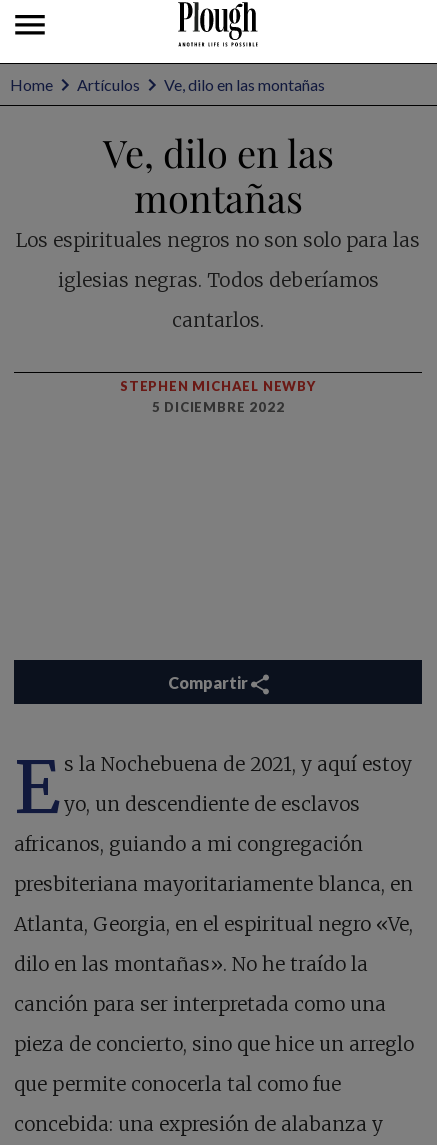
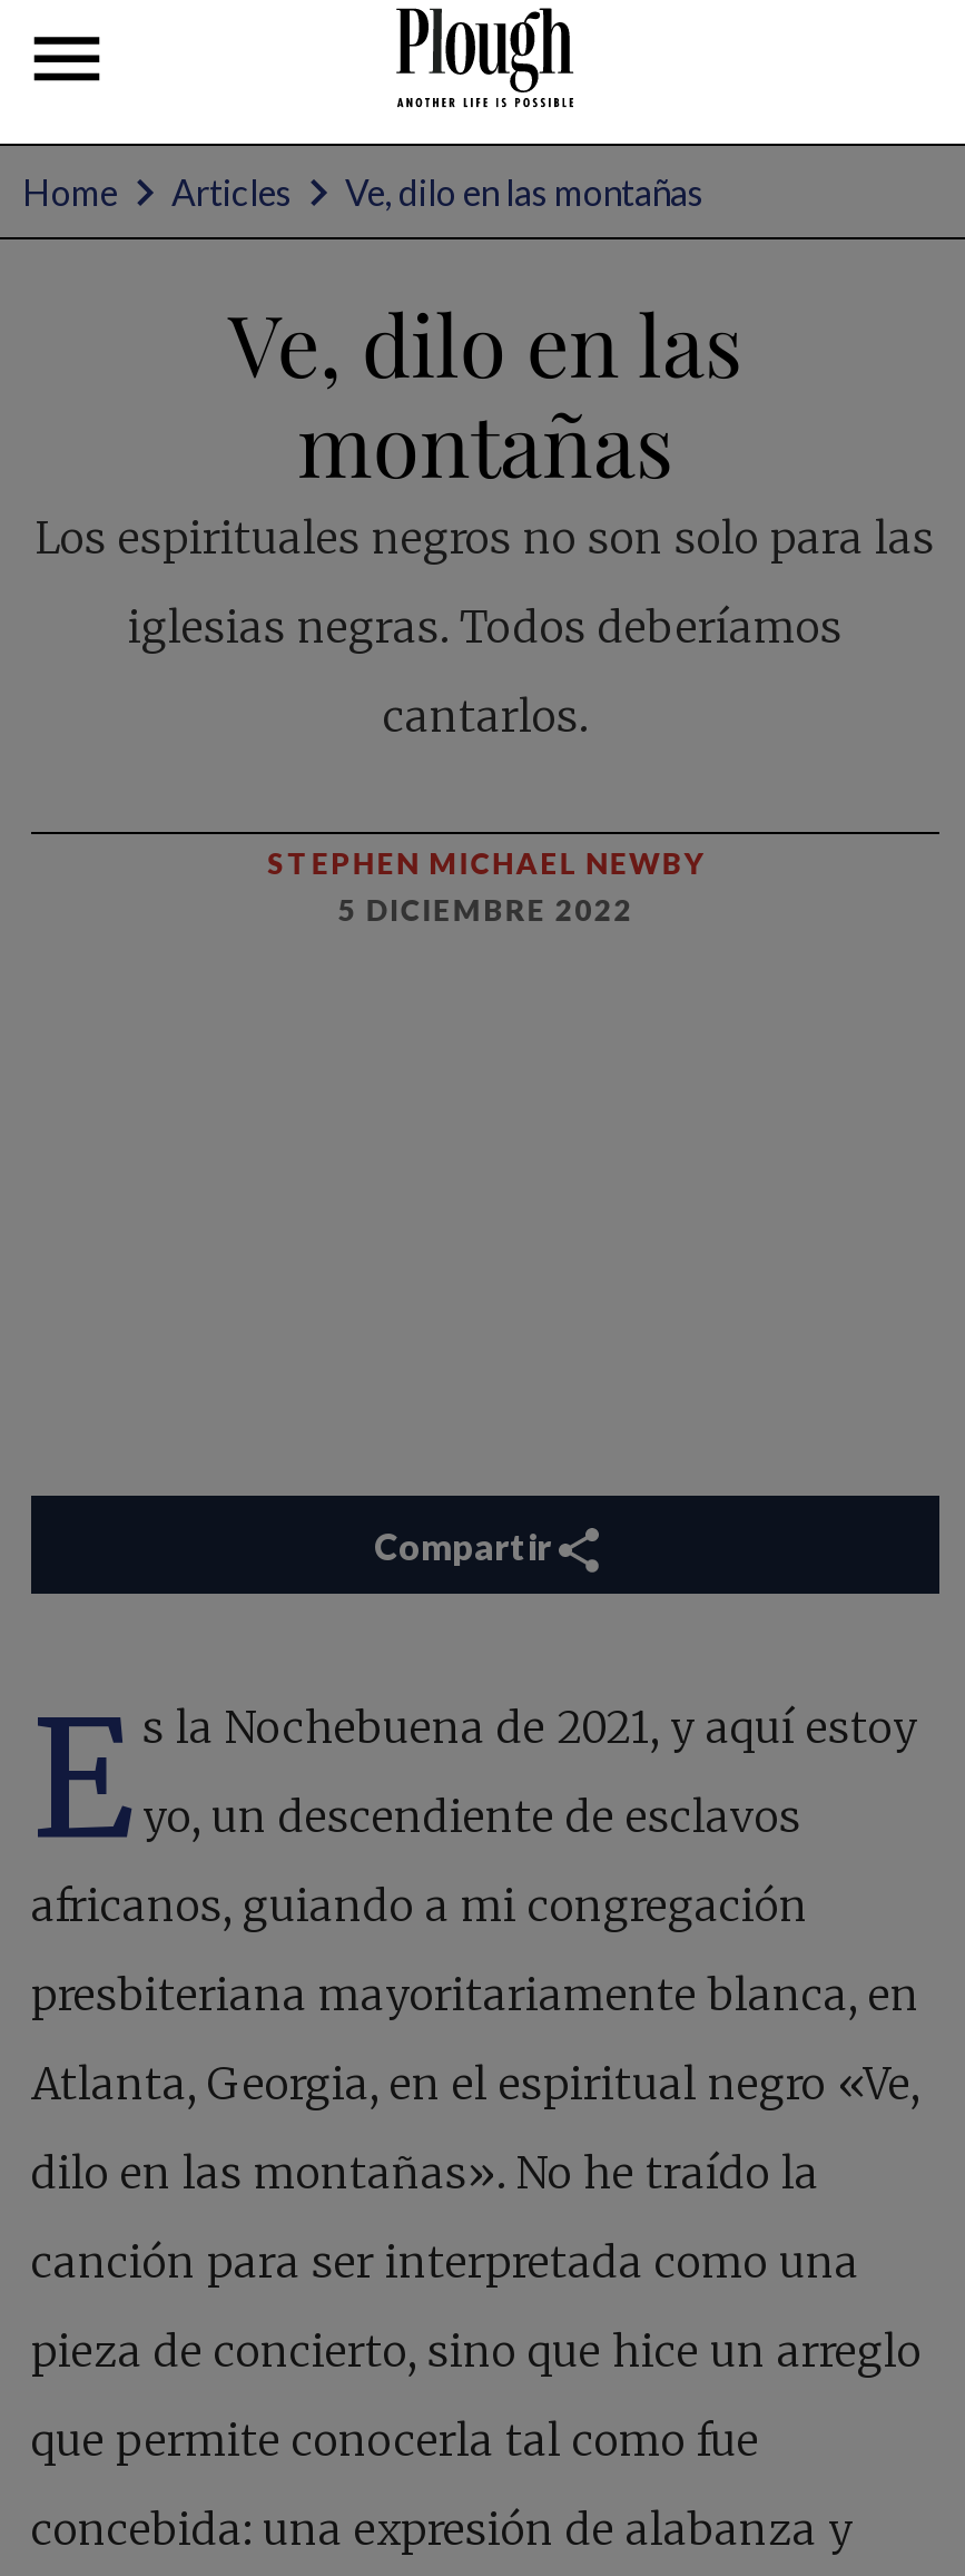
[77,75,140,94] Artículos -> [171,171,292,213] Articles

